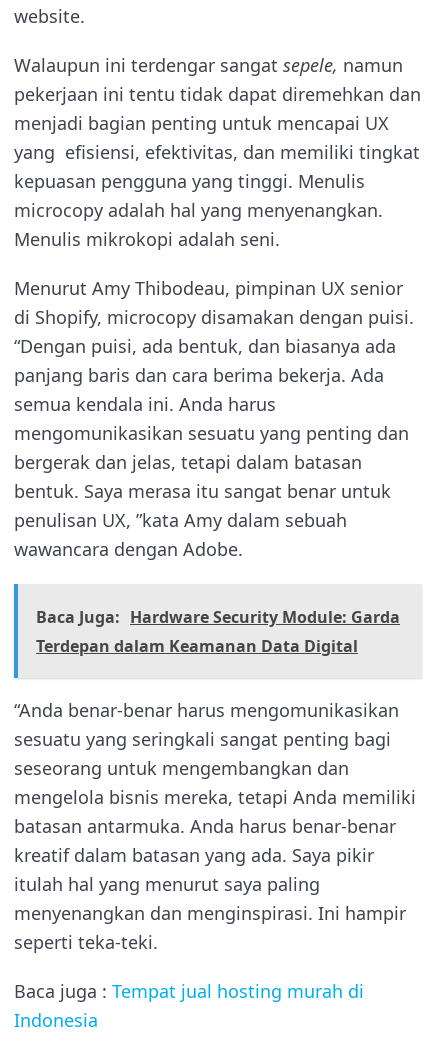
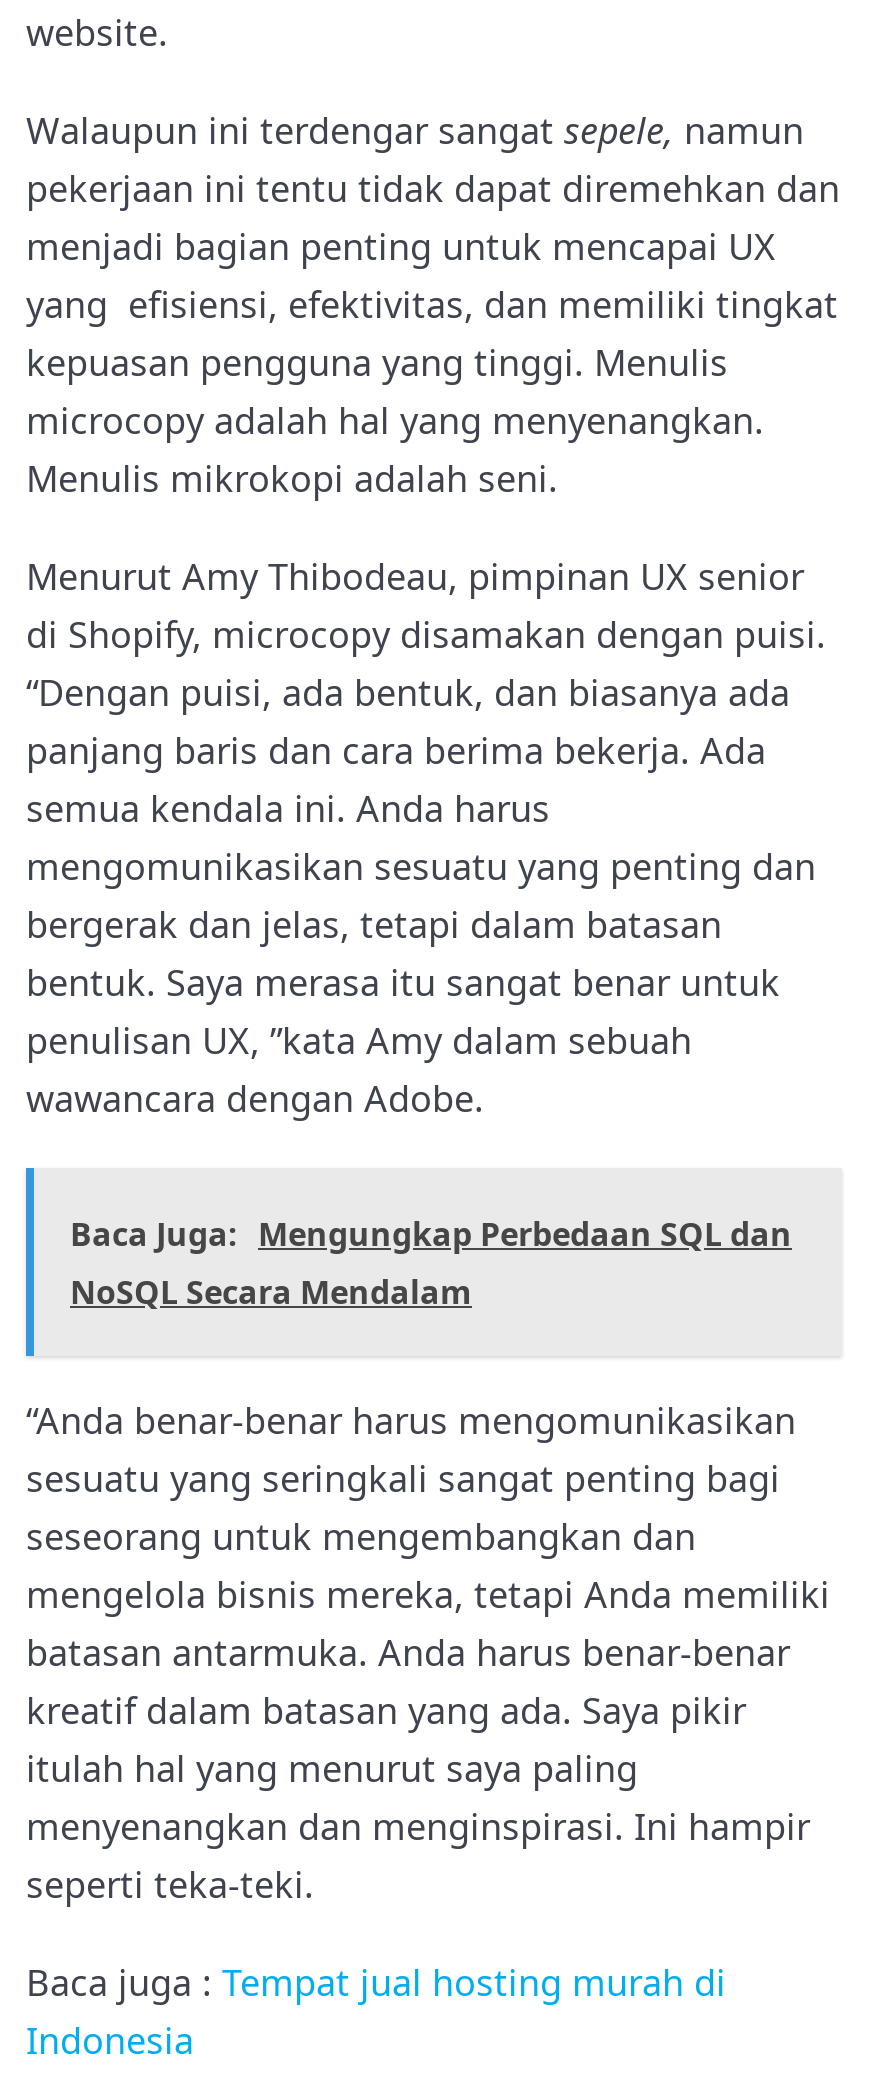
[36,605,400,656] Baca Juga: Hardware Security Module: Garda | Terdepan dalam Keamanan Data Digital -> [70,1211,792,1313] Baca Juga: Mengungkap Perbedaan SQL dan | NoSQL Secara Mendalam

